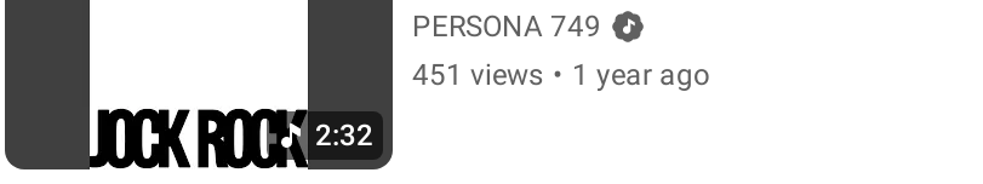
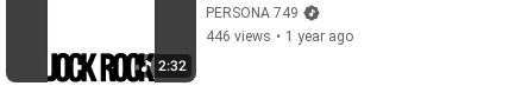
[412,58,710,92] 451 views • 1 year ago -> [206,28,353,45] 446 views • 1 year ago

